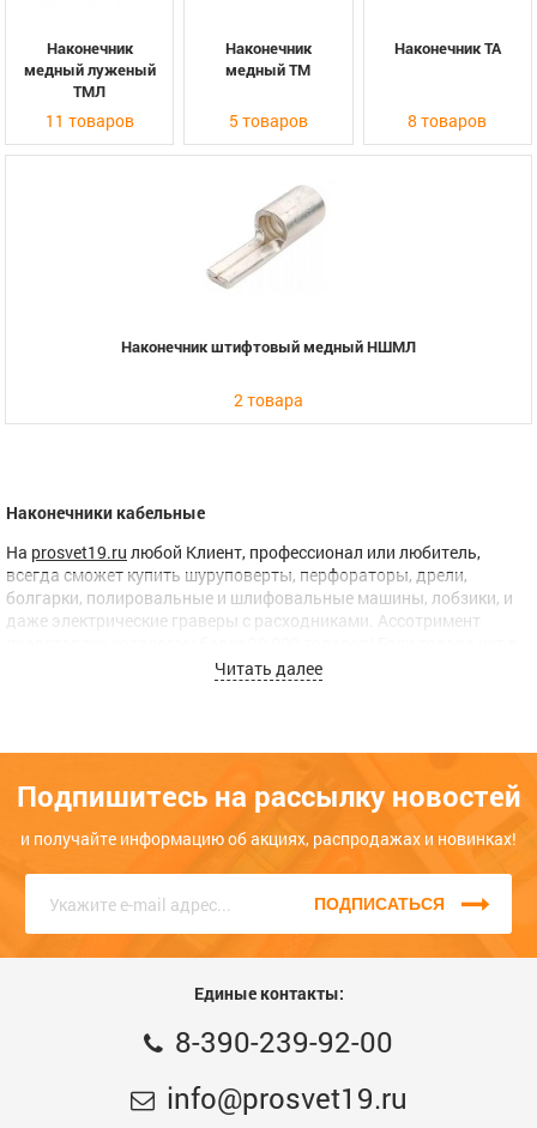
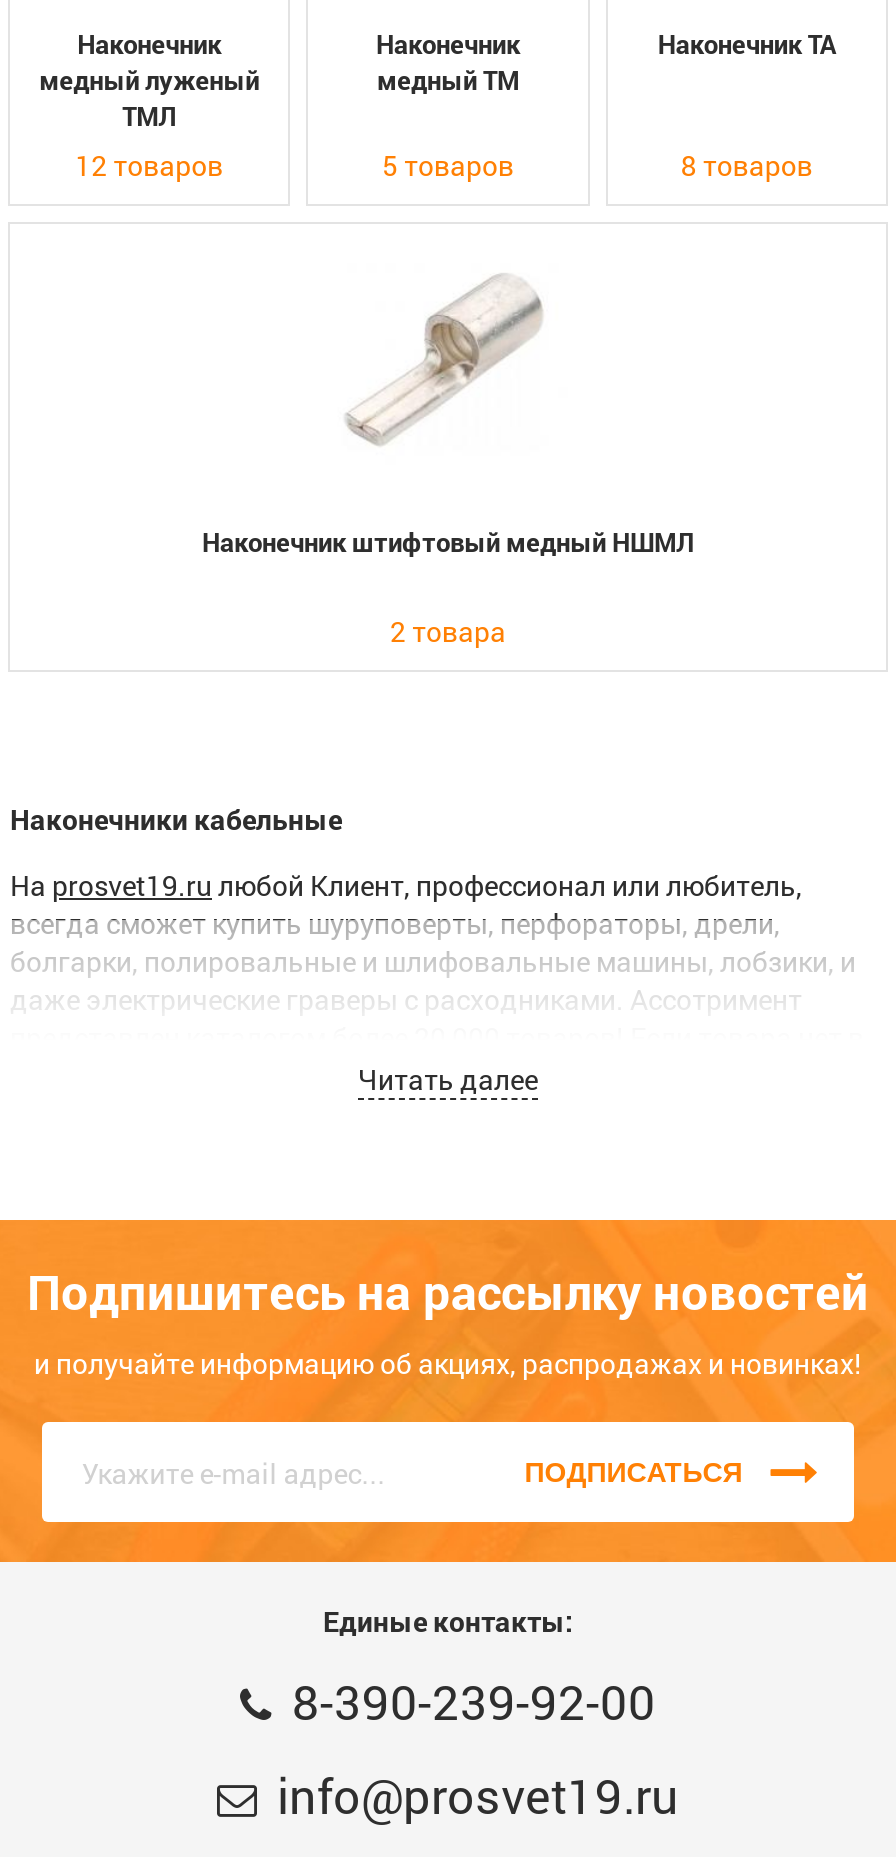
[45,109,134,132] 11 товаров -> [75,146,223,184] 12 товаров

